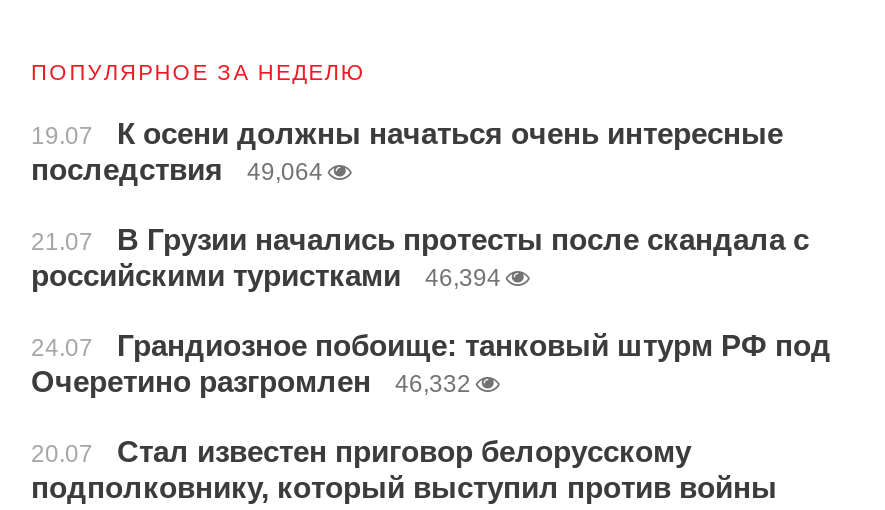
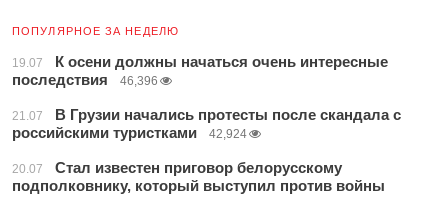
[31,152,323,186] последствия 49,064 -> [12,71,158,88] последствия 46,396
[31,264,831,398] 46,394 | 24.07 | Грандиозное побоище: танковый штурм РФ под | Очеретино разгромлен | 46,332 -> [209,127,247,141] 42,924

